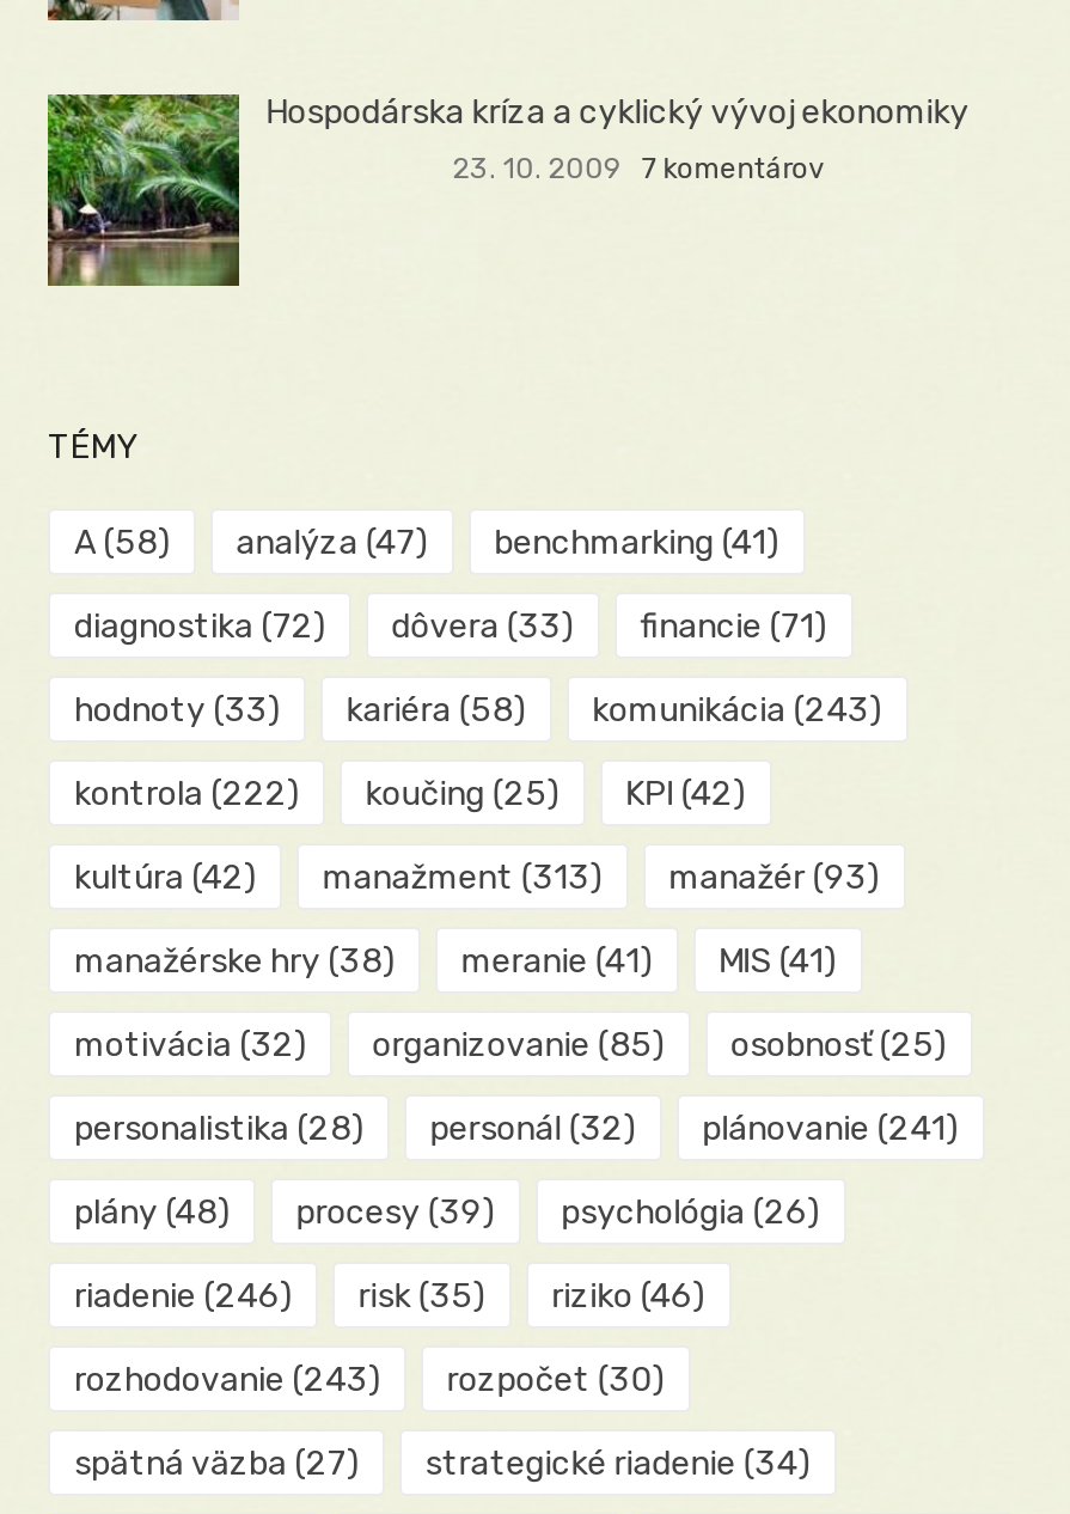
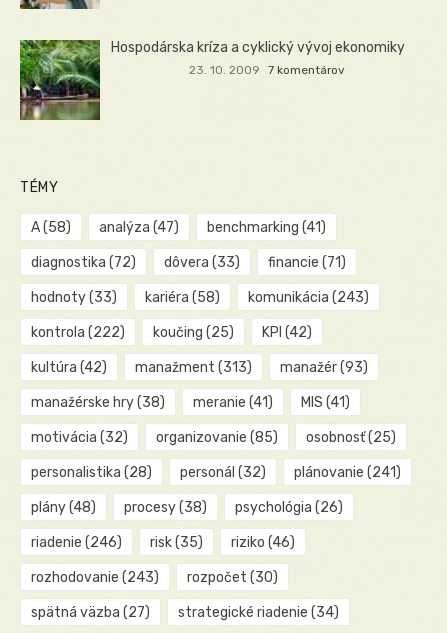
[74,1193,819,1234] plány (48) procesy (39) psychológia (26) -> [31,499,343,516] plány (48) procesy (38) psychológia (26)

